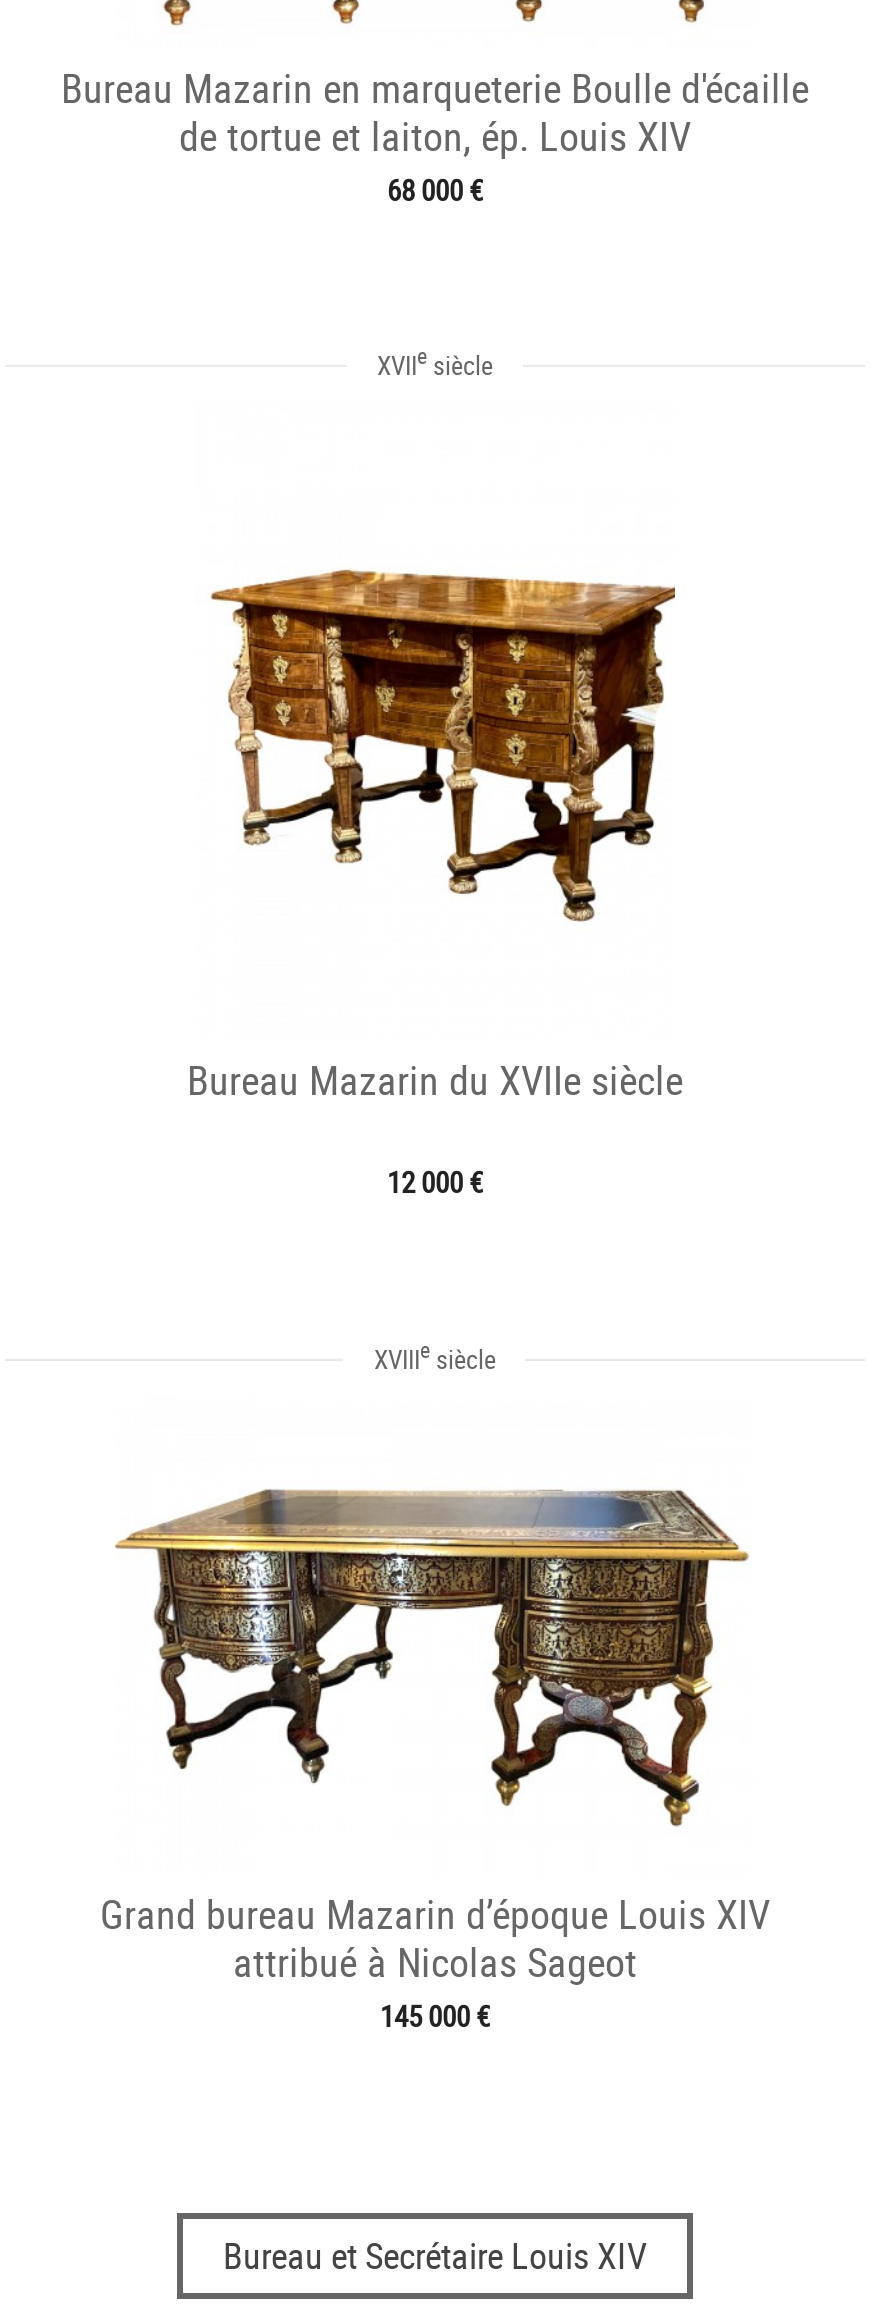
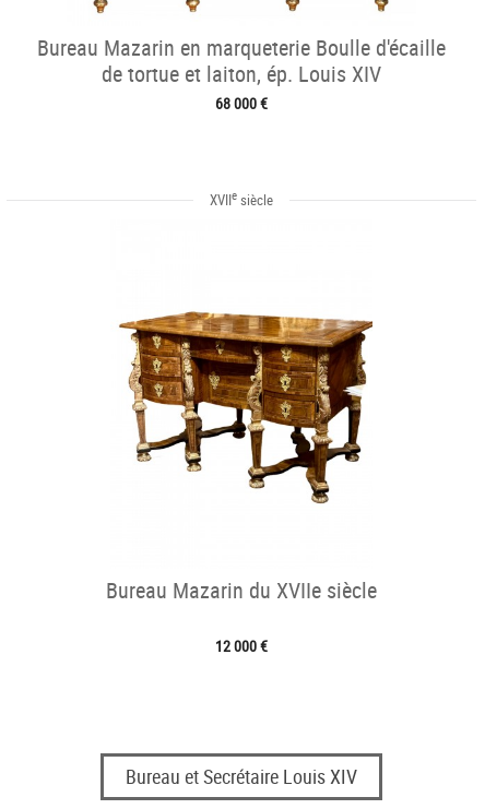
[374,1336,496,1377] XVIIIe siècle -> none
[100,1486,770,2035] [image] | Grand bureau Mazarin d’époque Louis XIV | attribué à Nicolas Sageot | 145 000 € -> none

